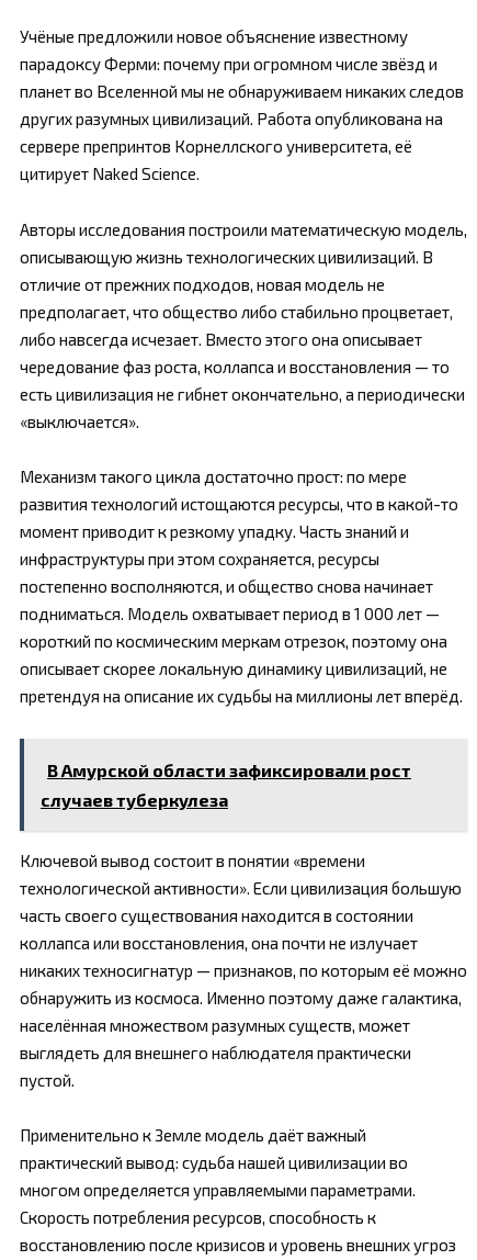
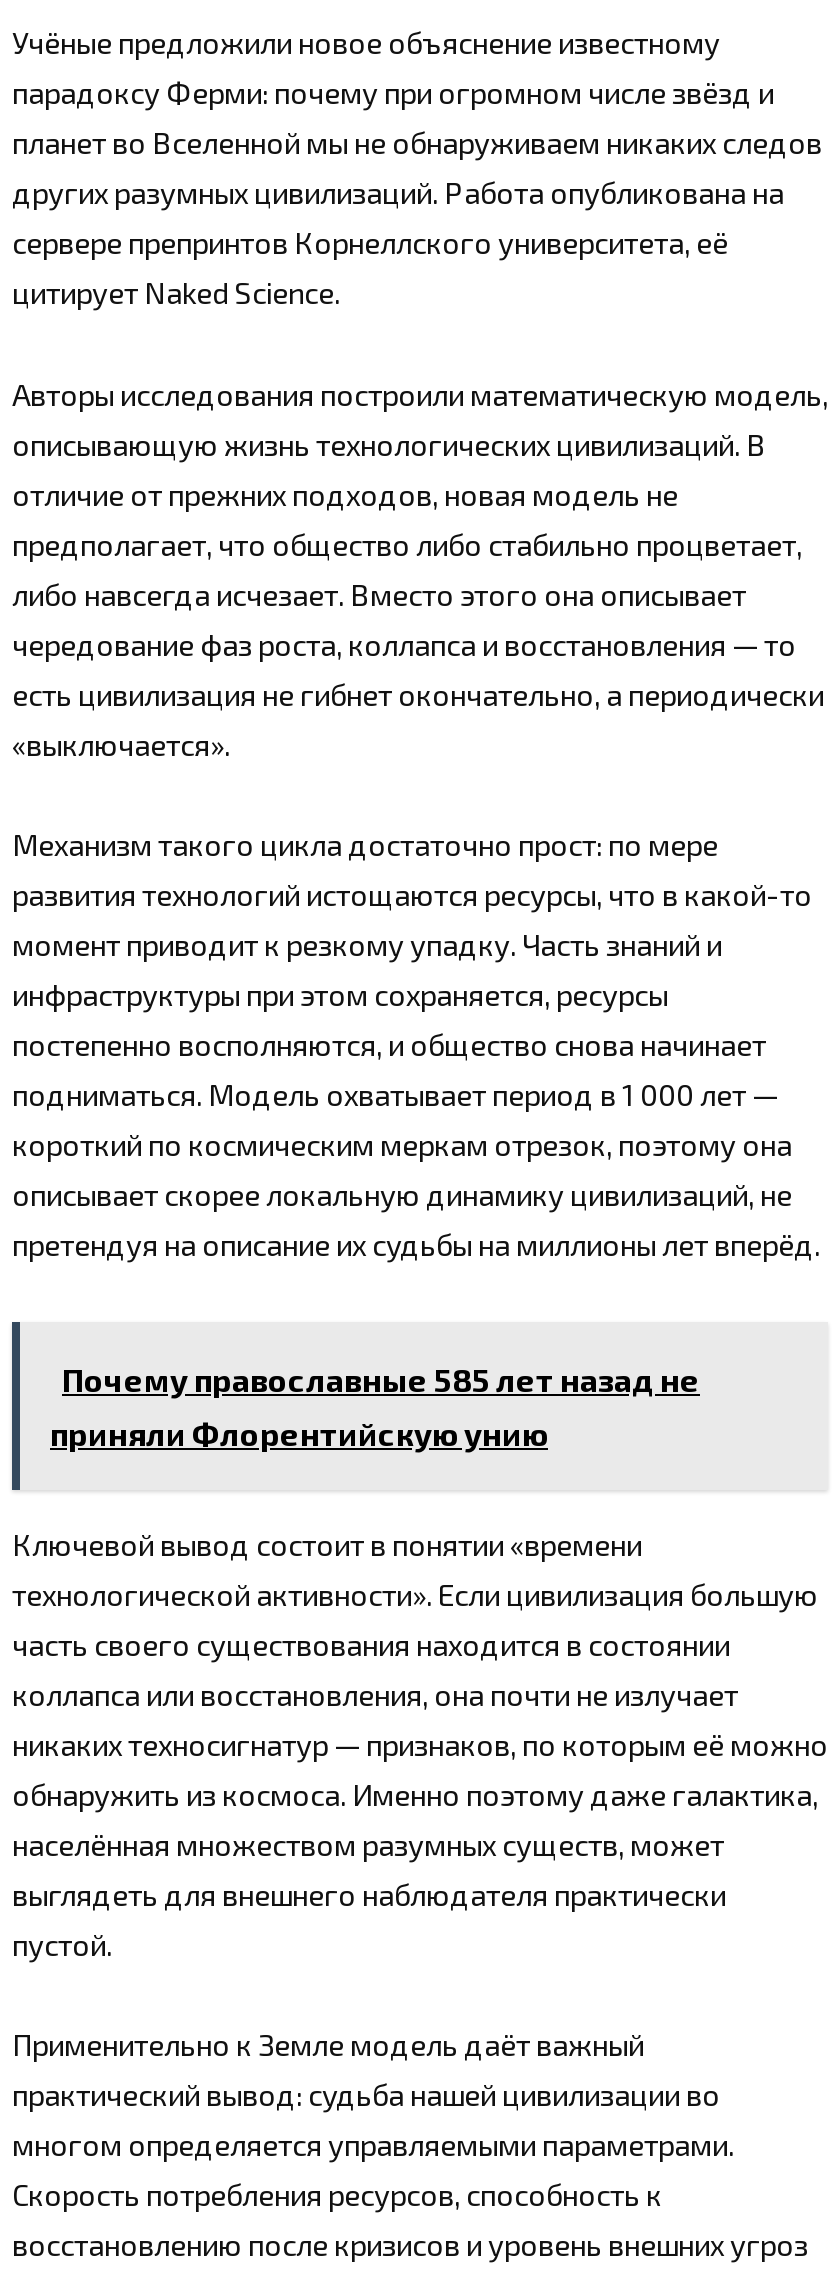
[41,759,411,809] В Амурской области зафиксировали рост | случаев туберкулеза -> [50,1359,700,1451] Почему православные 585 лет назад не | приняли Флорентийскую унию

